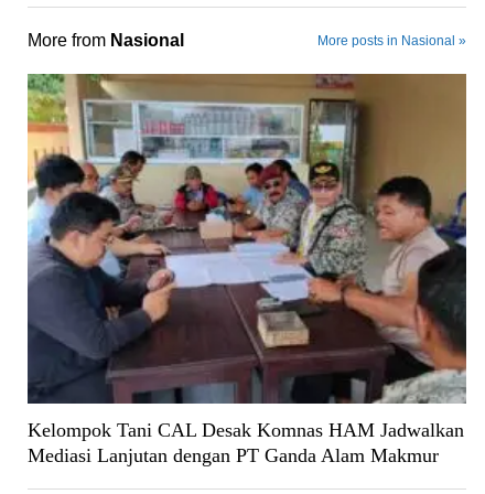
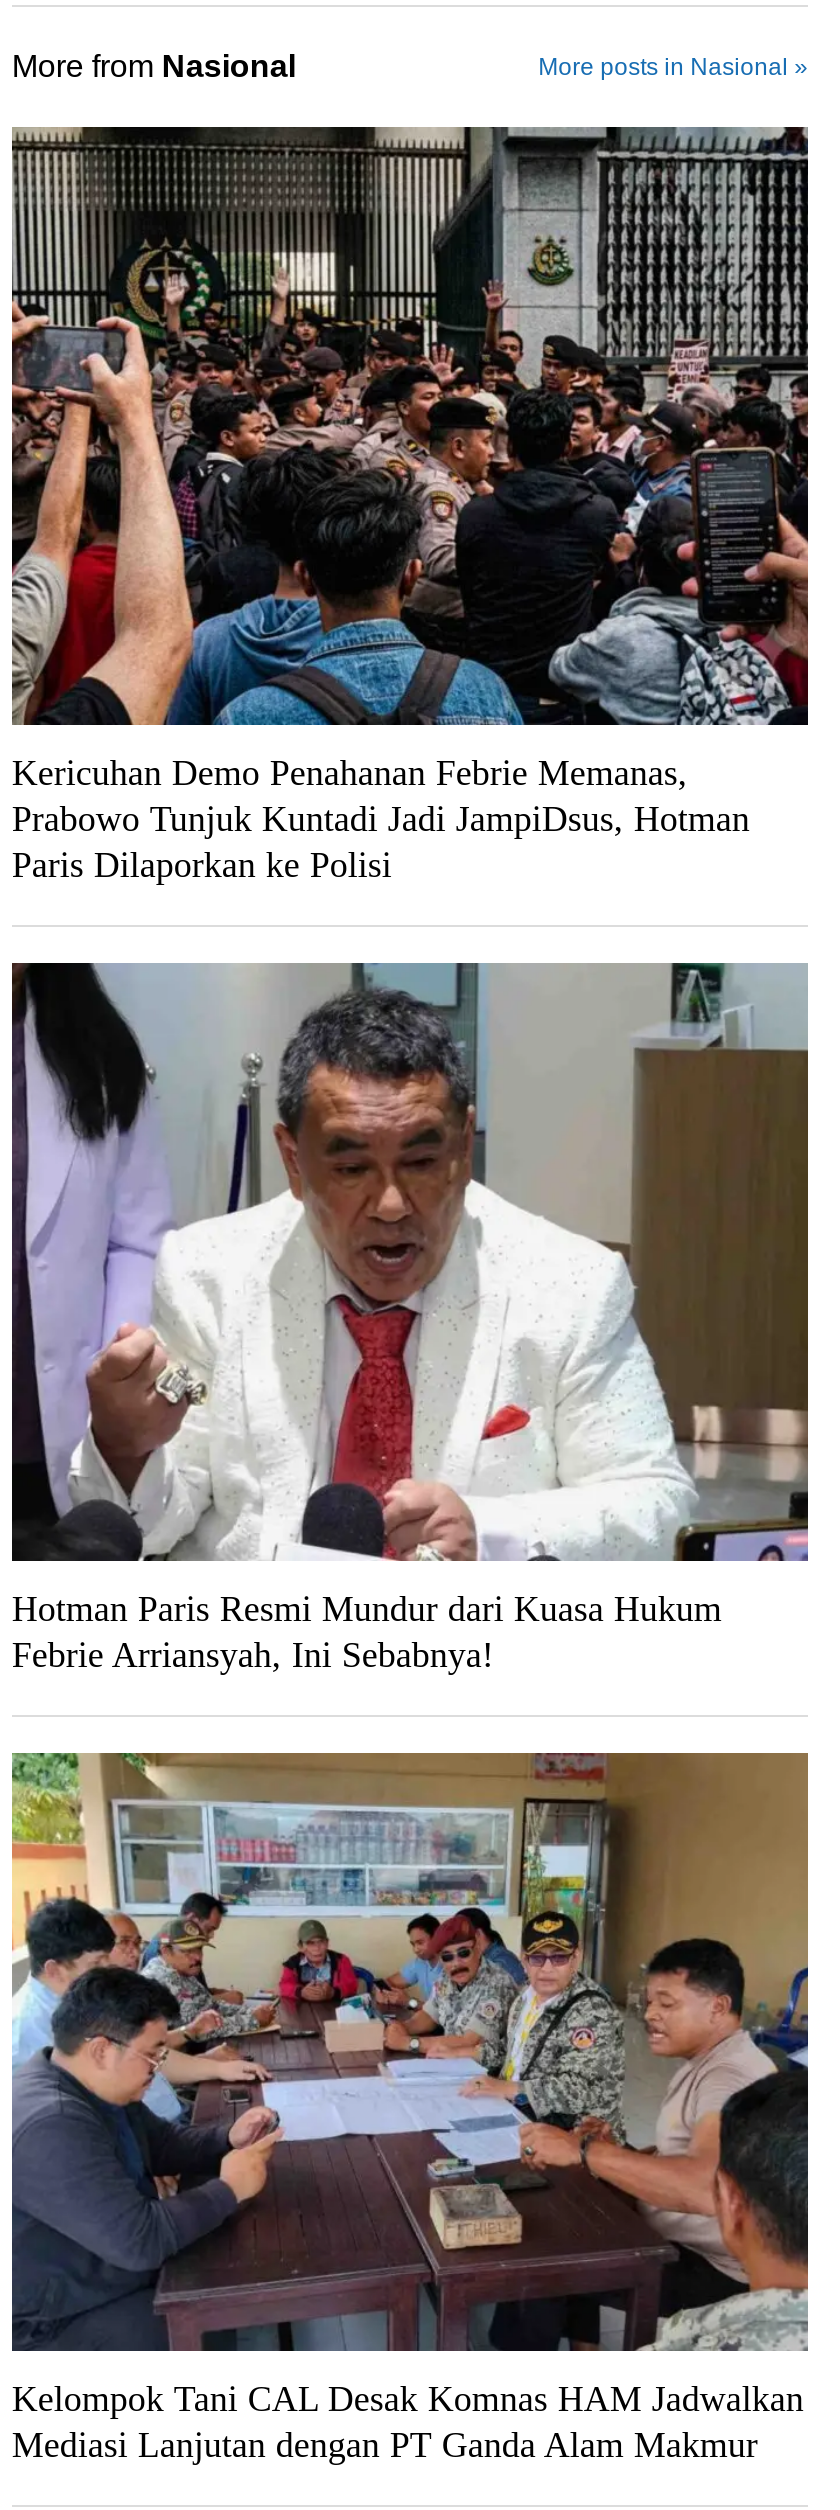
none -> [10,125,810,886] [image] | Kericuhan Demo Penahanan Febrie Memanas, | Prabowo Tunjuk Kuntadi Jadi JampiDsus, Hotman | Paris Dilaporkan ke Polisi
none -> [10,961,810,1676] [image] | Hotman Paris Resmi Mundur dari Kuasa Hukum | Febrie Arriansyah, Ini Sebabnya!

